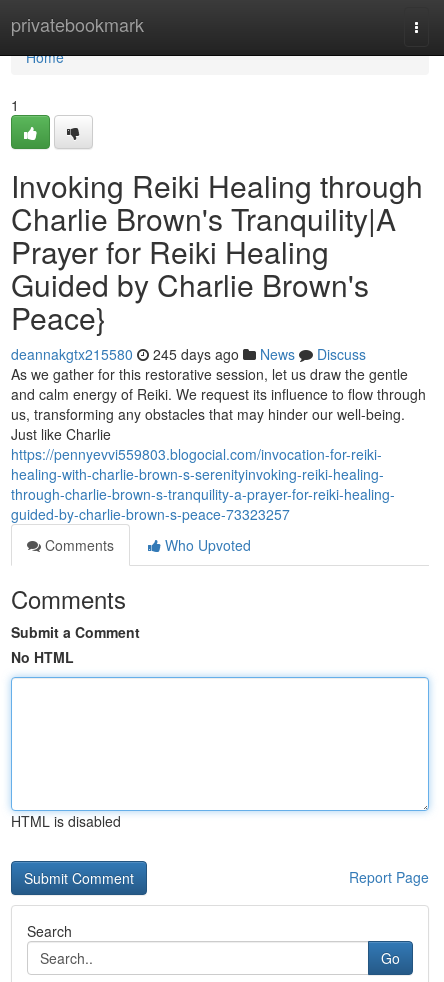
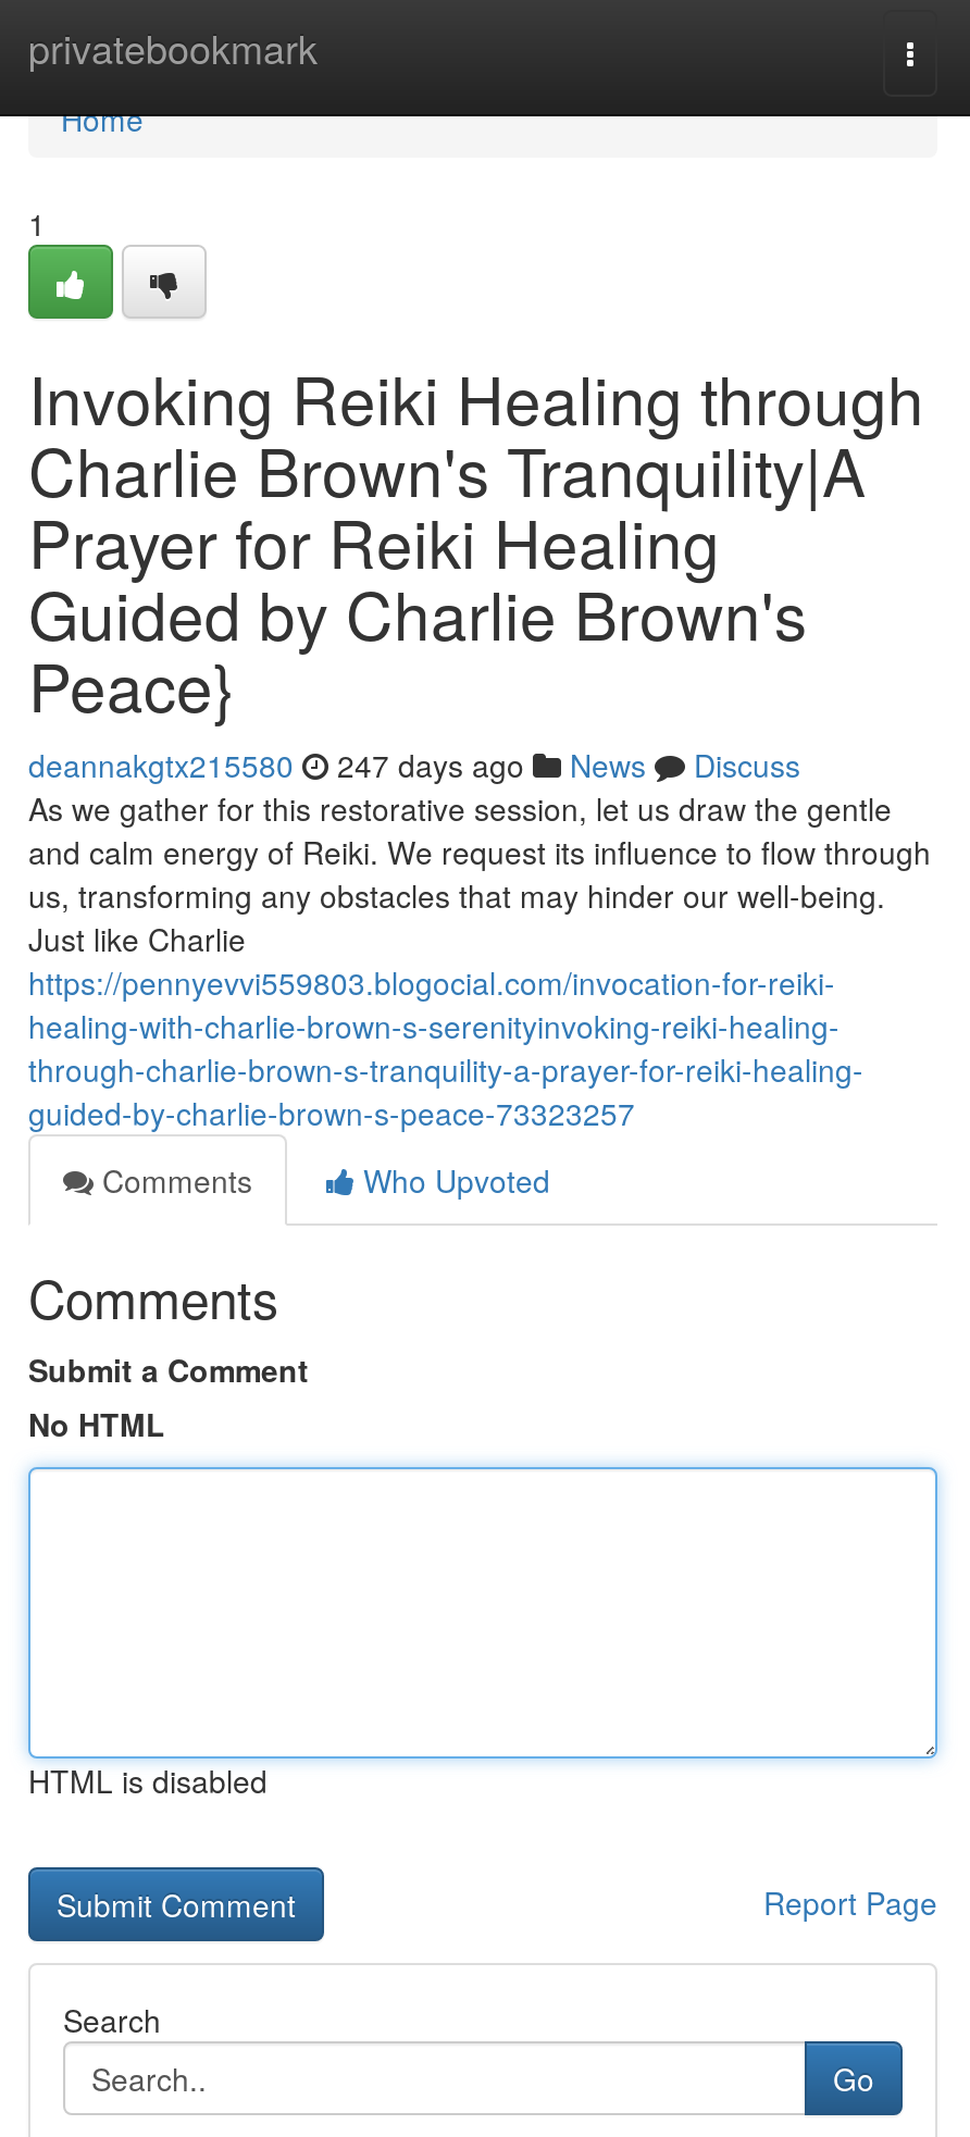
[11,344,366,364] deannakgtx215580 245 days ago News Discuss -> [28,743,800,786] deannakgtx215580 247 days ago News Discuss

